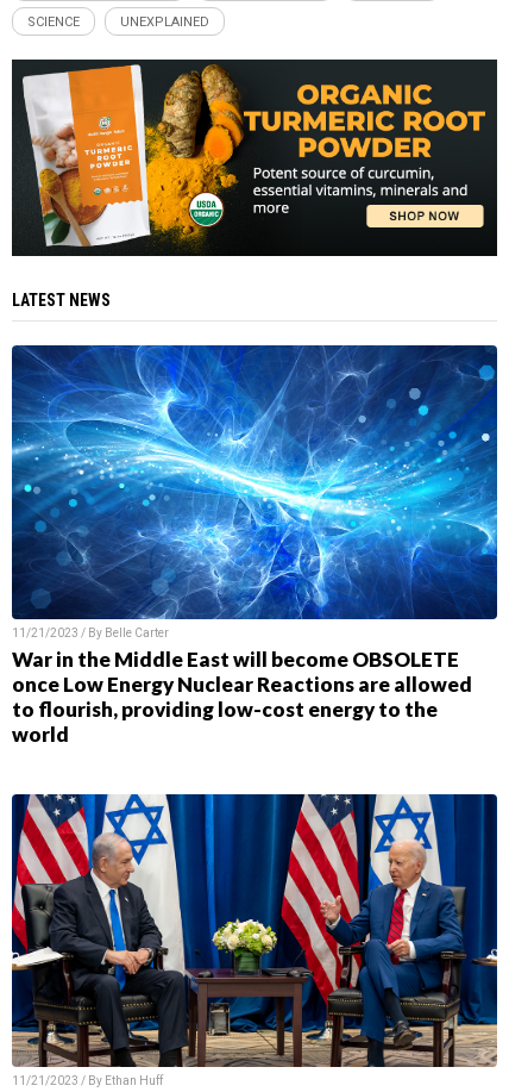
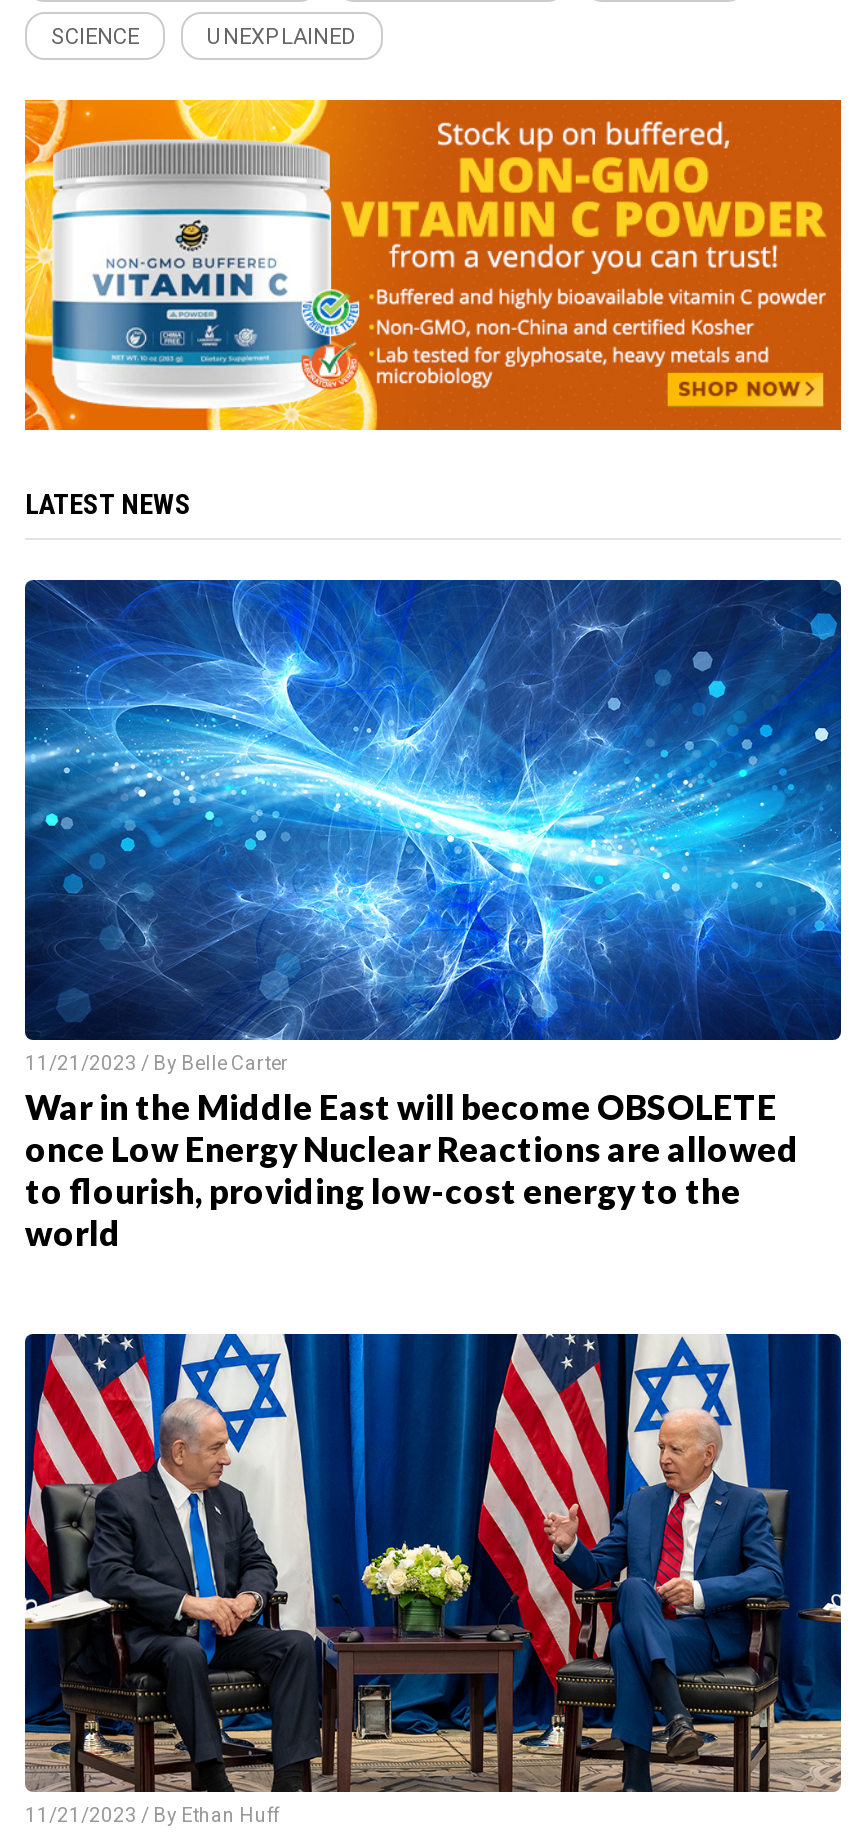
[11,58,498,257] [image] -> [23,98,843,432] [image]

